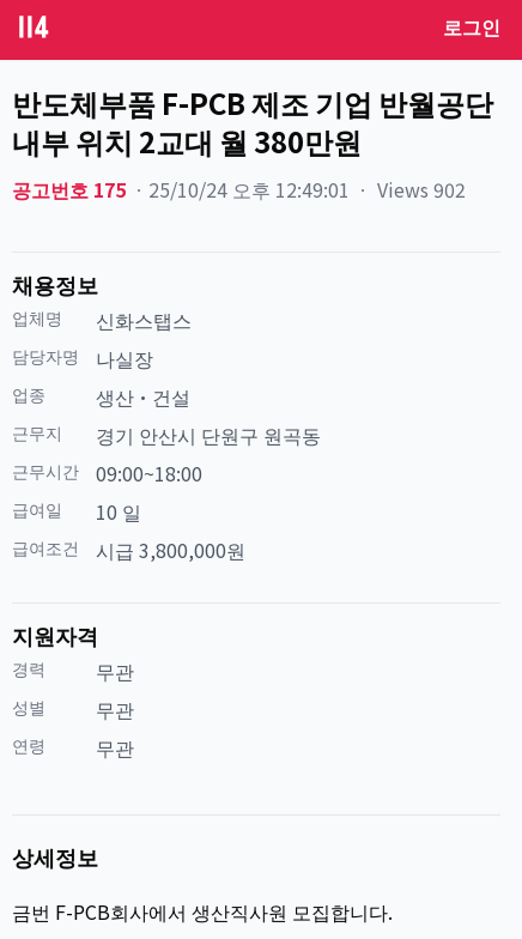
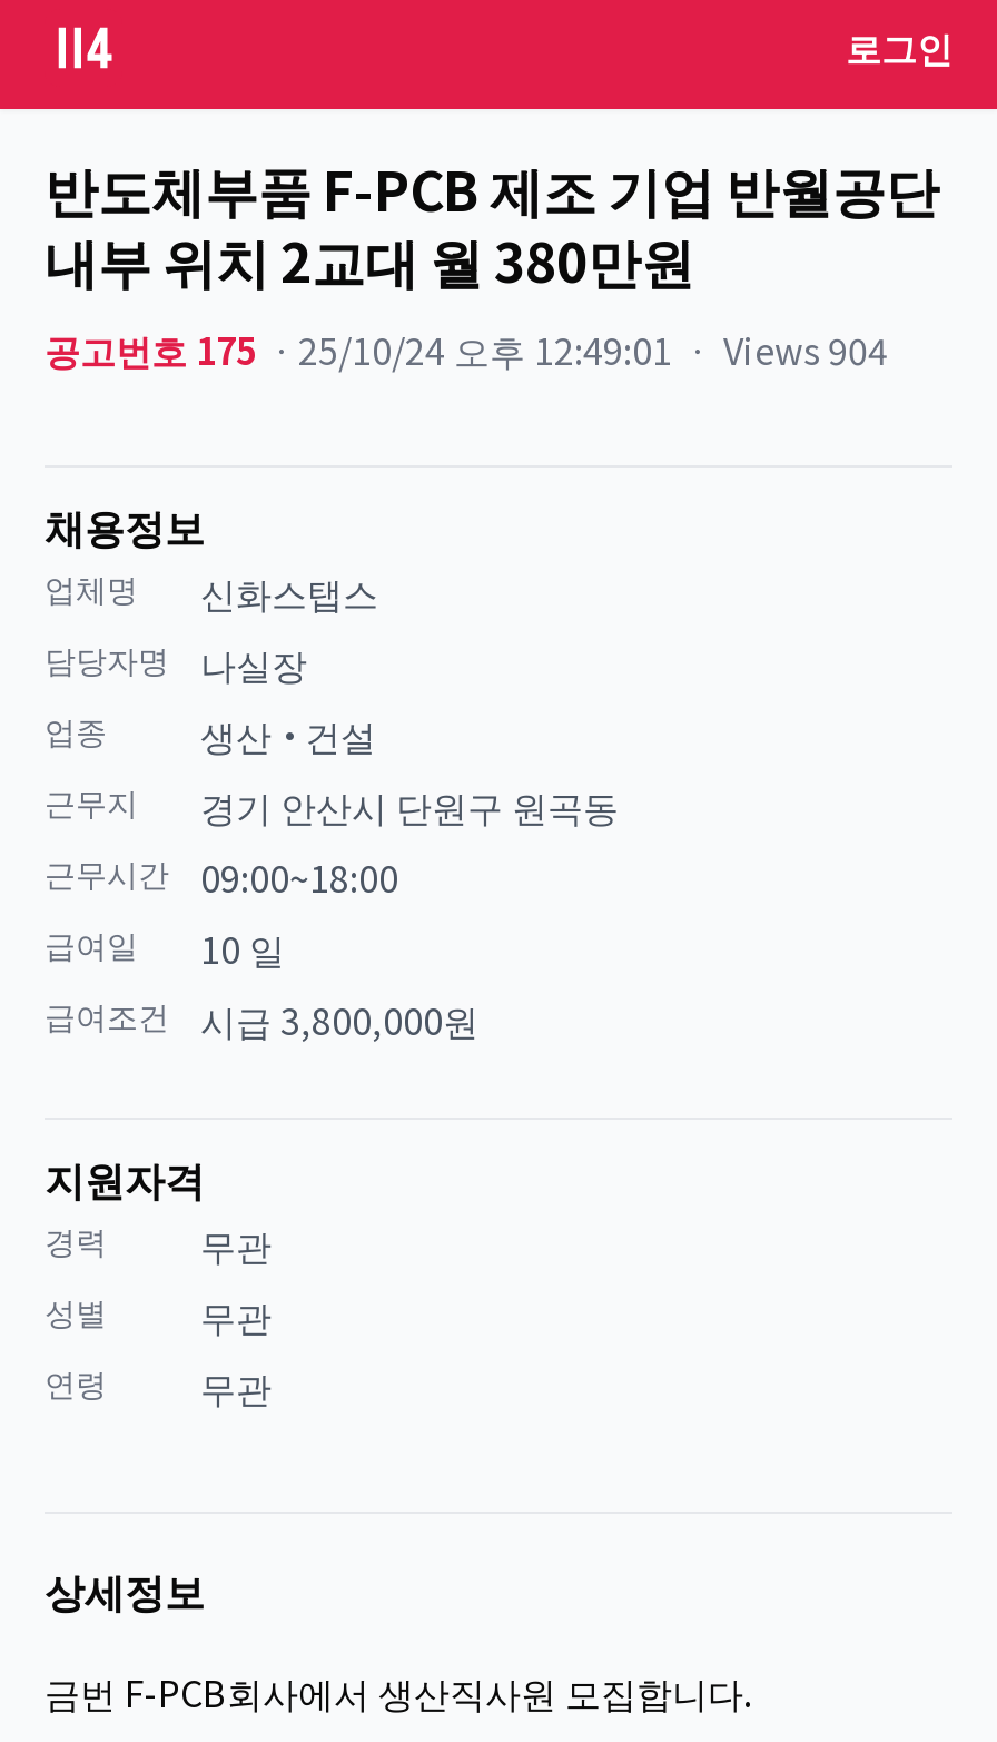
[12,175,466,204] 공고번호 175 ㆍ 25/10/24 오후 12:49:01 ㆍ Views 902 -> [45,323,888,376] 공고번호 175 ㆍ 25/10/24 오후 12:49:01 ㆍ Views 904

